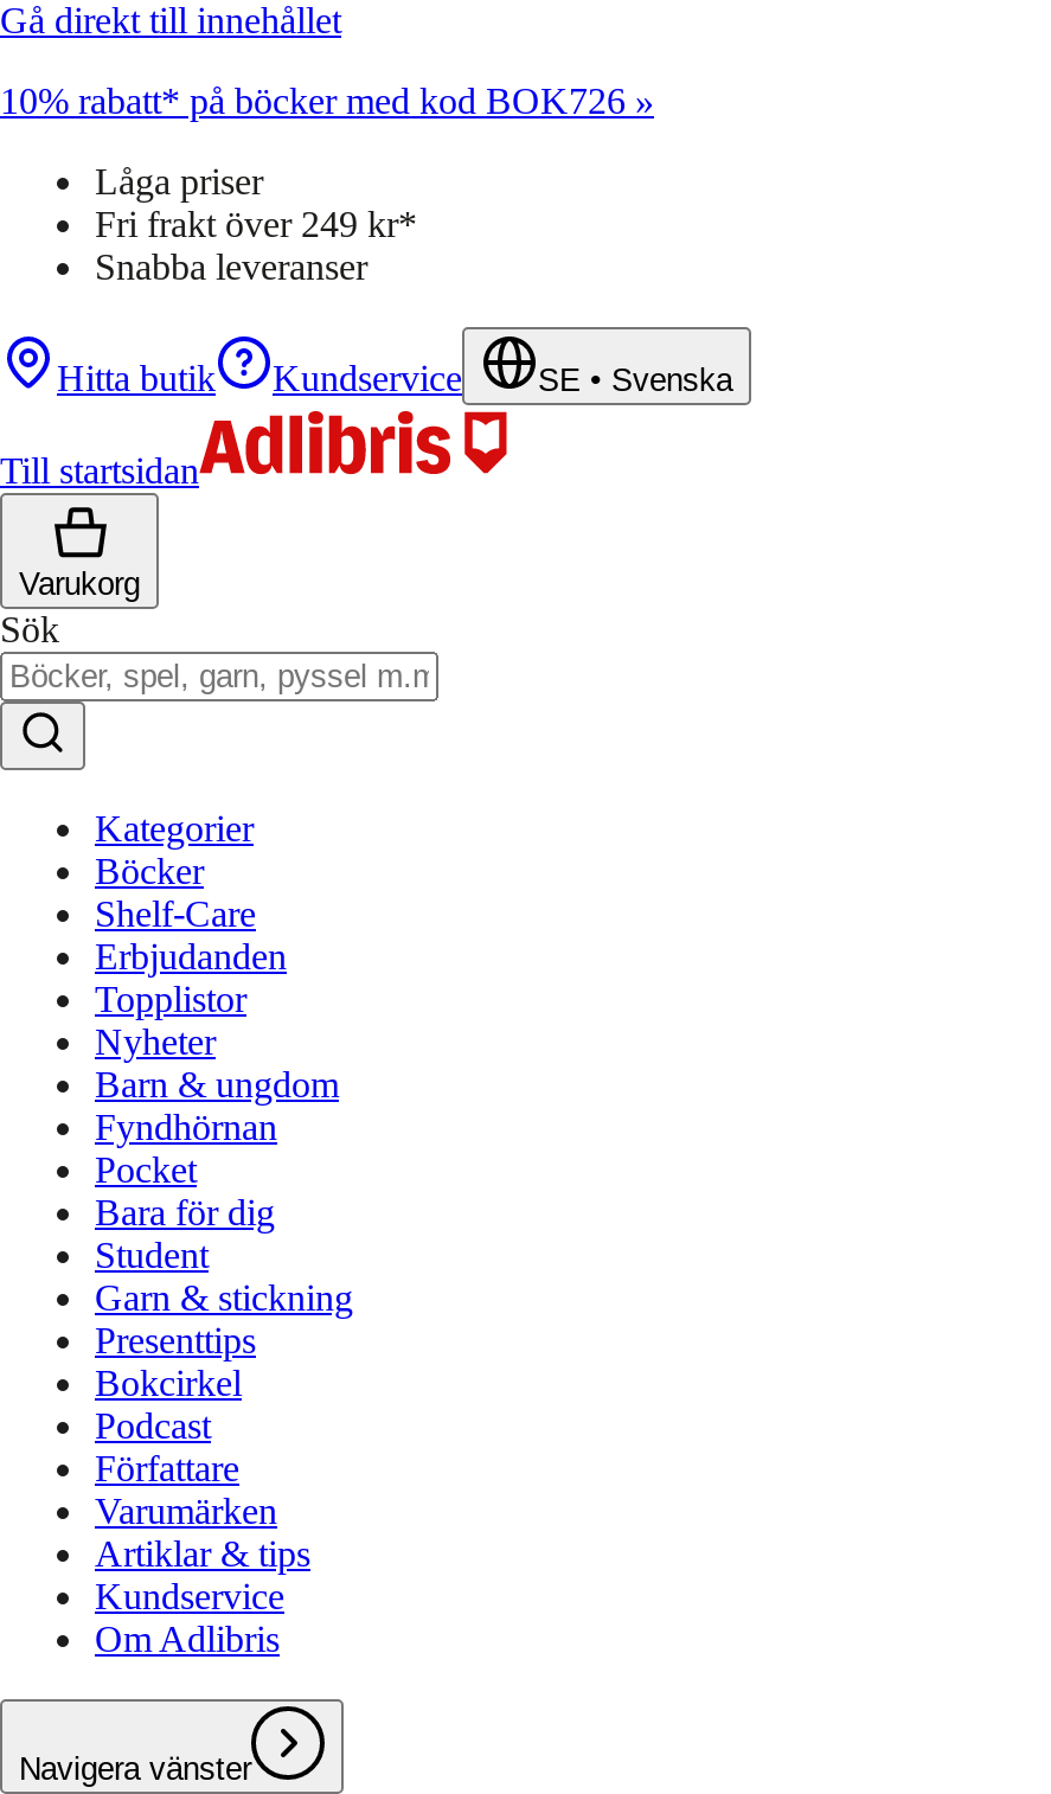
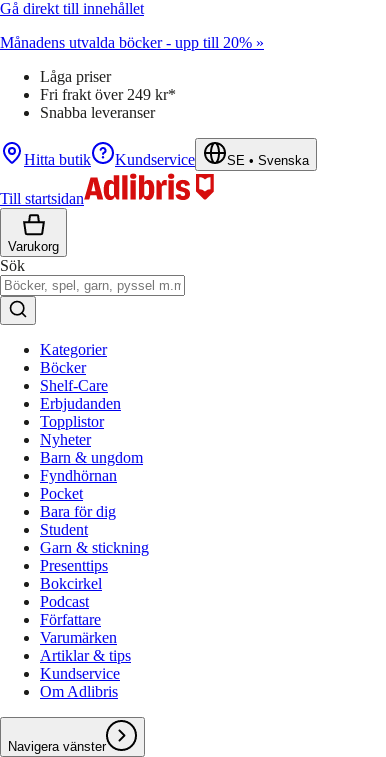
[0,81,654,121] 10% rabatt* på böcker med kod BOK726 » -> [0,34,264,51] Månadens utvalda böcker - upp till 20% »

